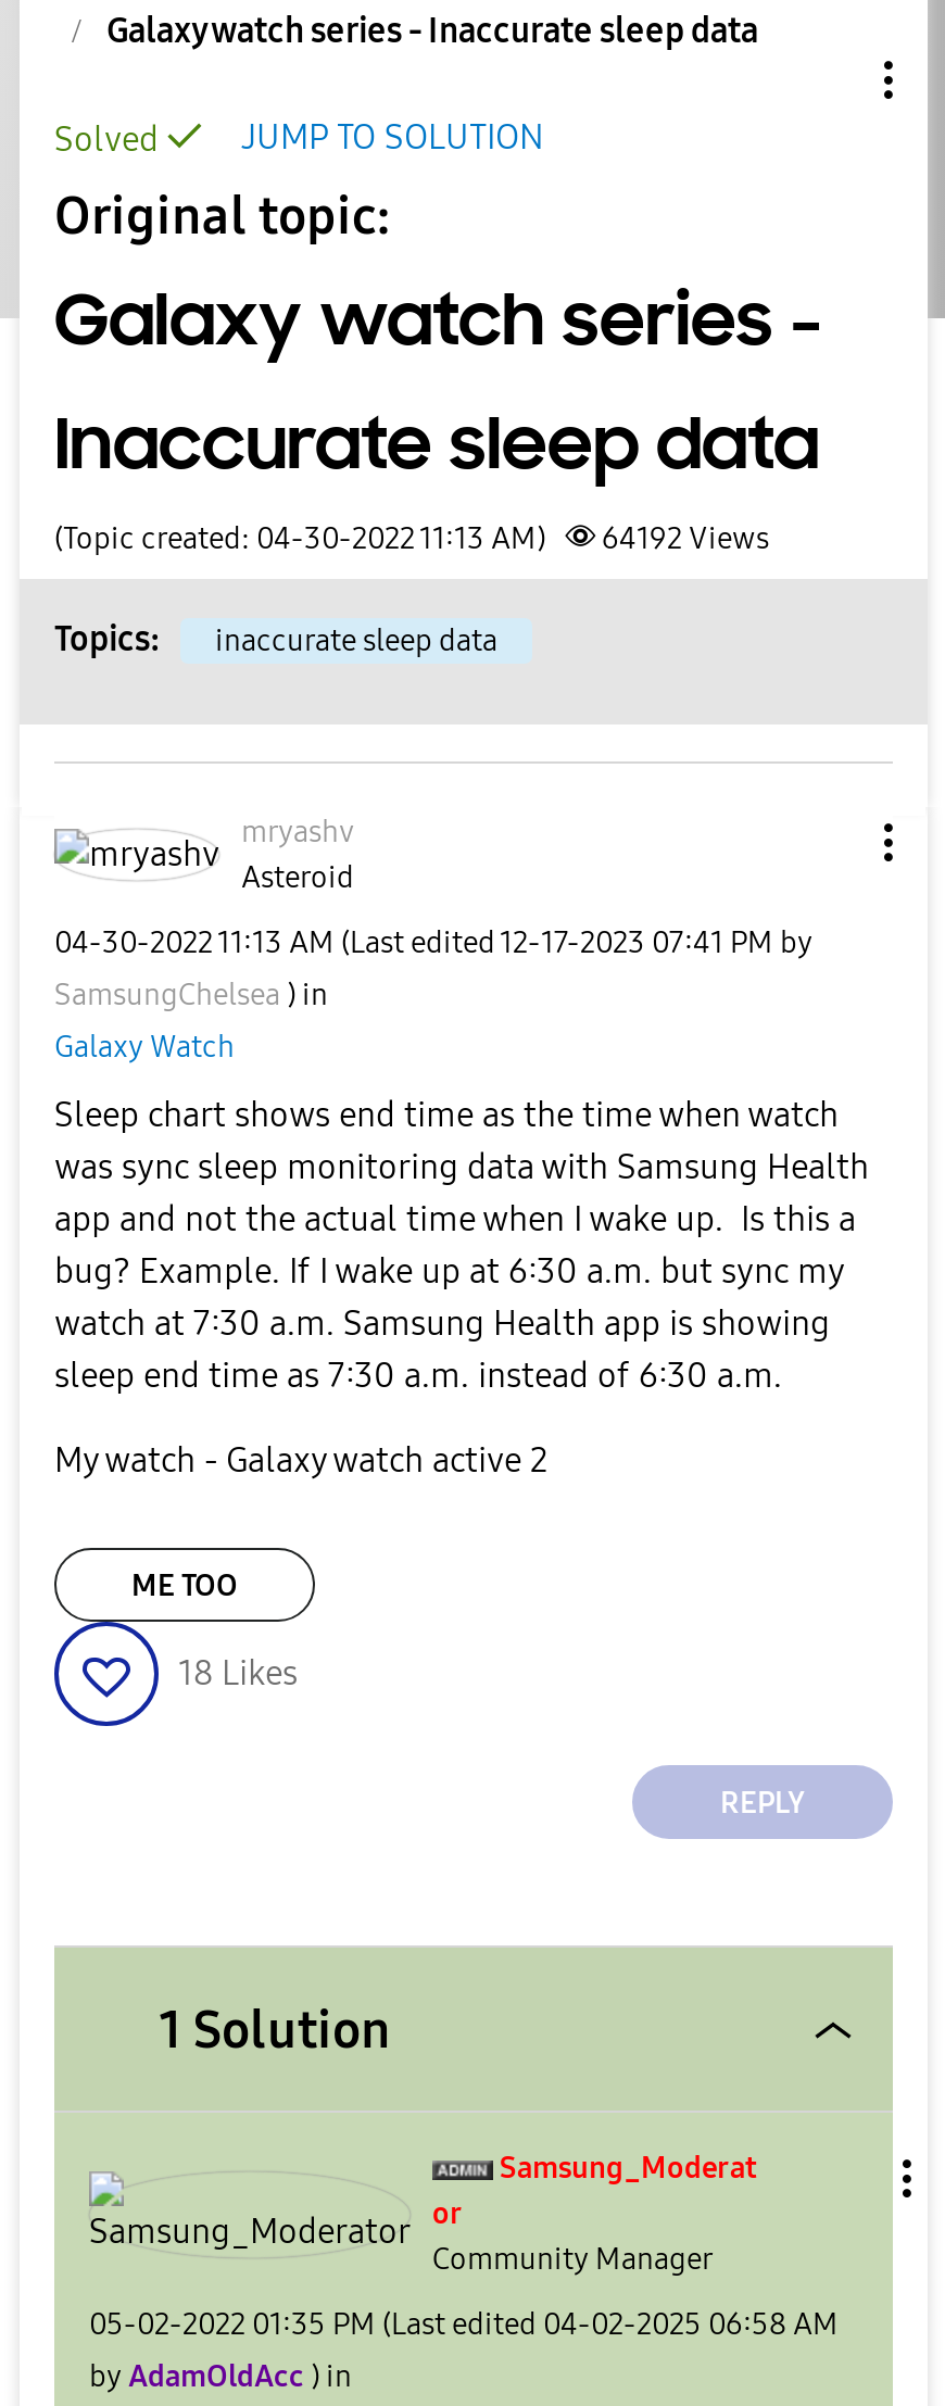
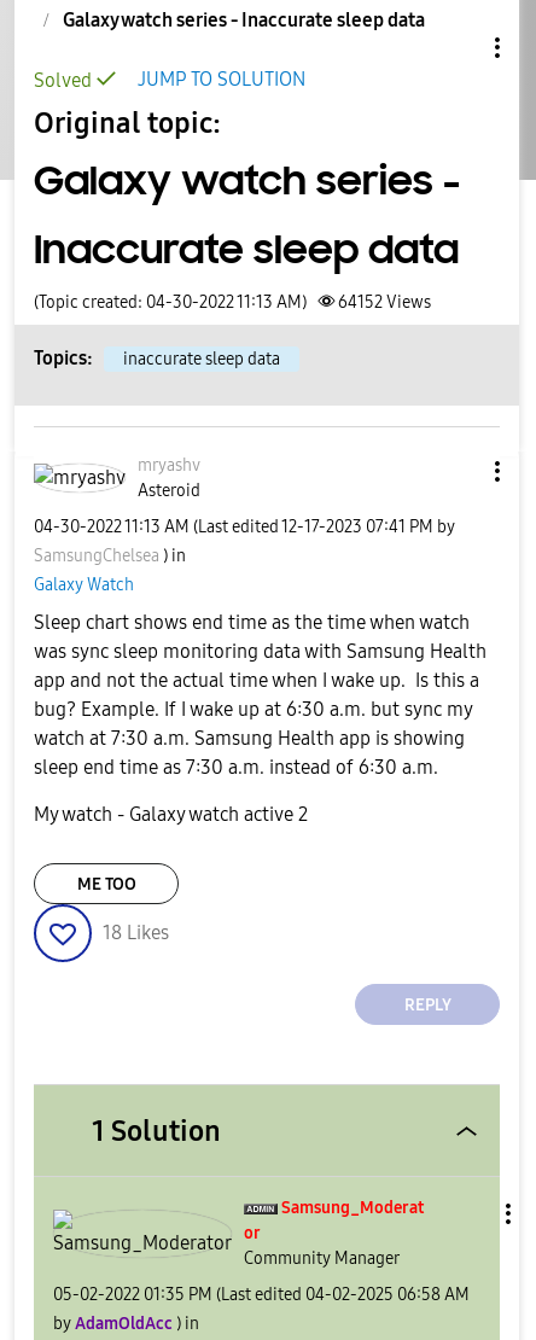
[54,520,769,557] (Topic created: 04-30-2022 11:13 AM) 64192 Views -> [34,292,431,313] (Topic created: 04-30-2022 11:13 AM) 64152 Views

